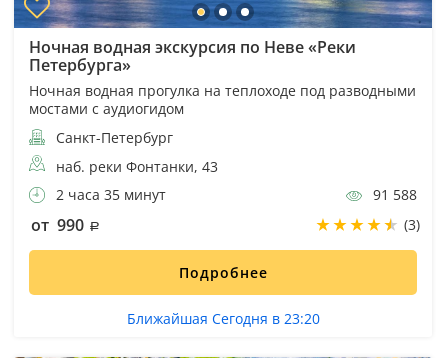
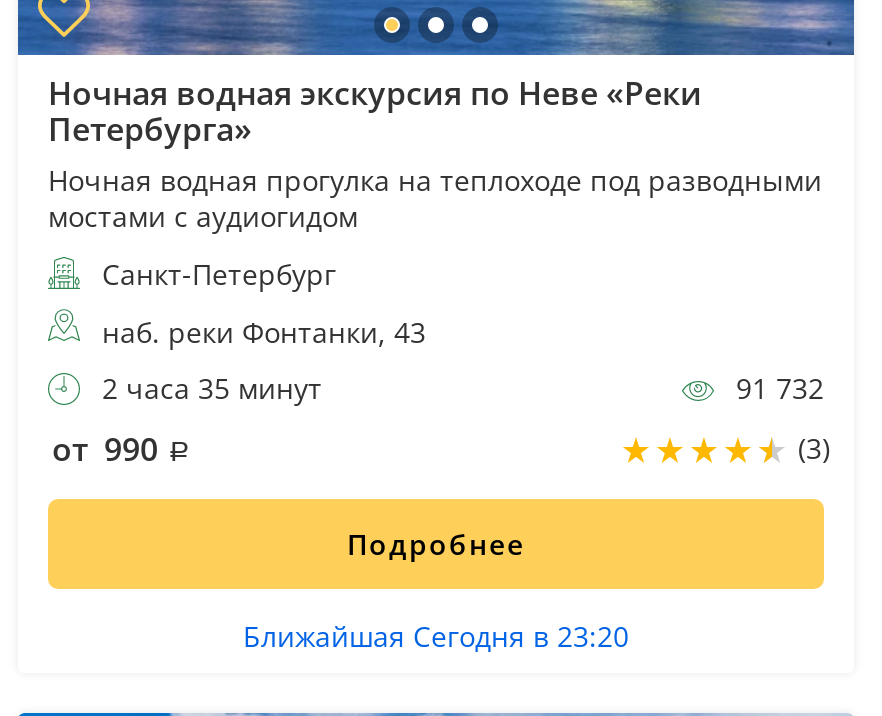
[369,185,417,204] 91 588 -> [728,370,824,408] 91 732

